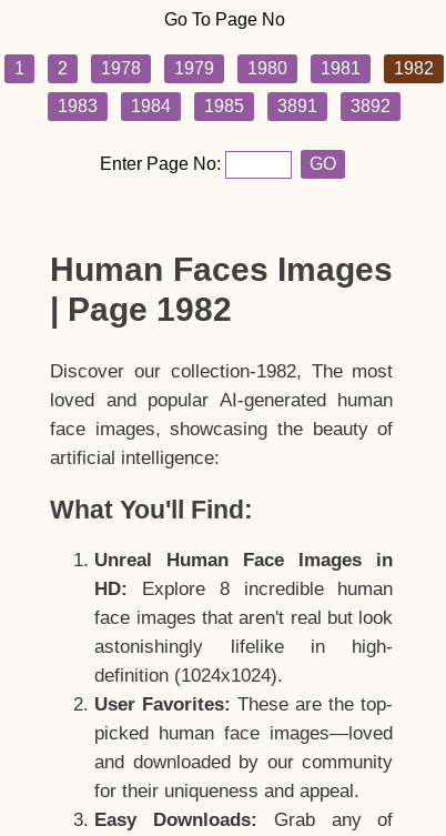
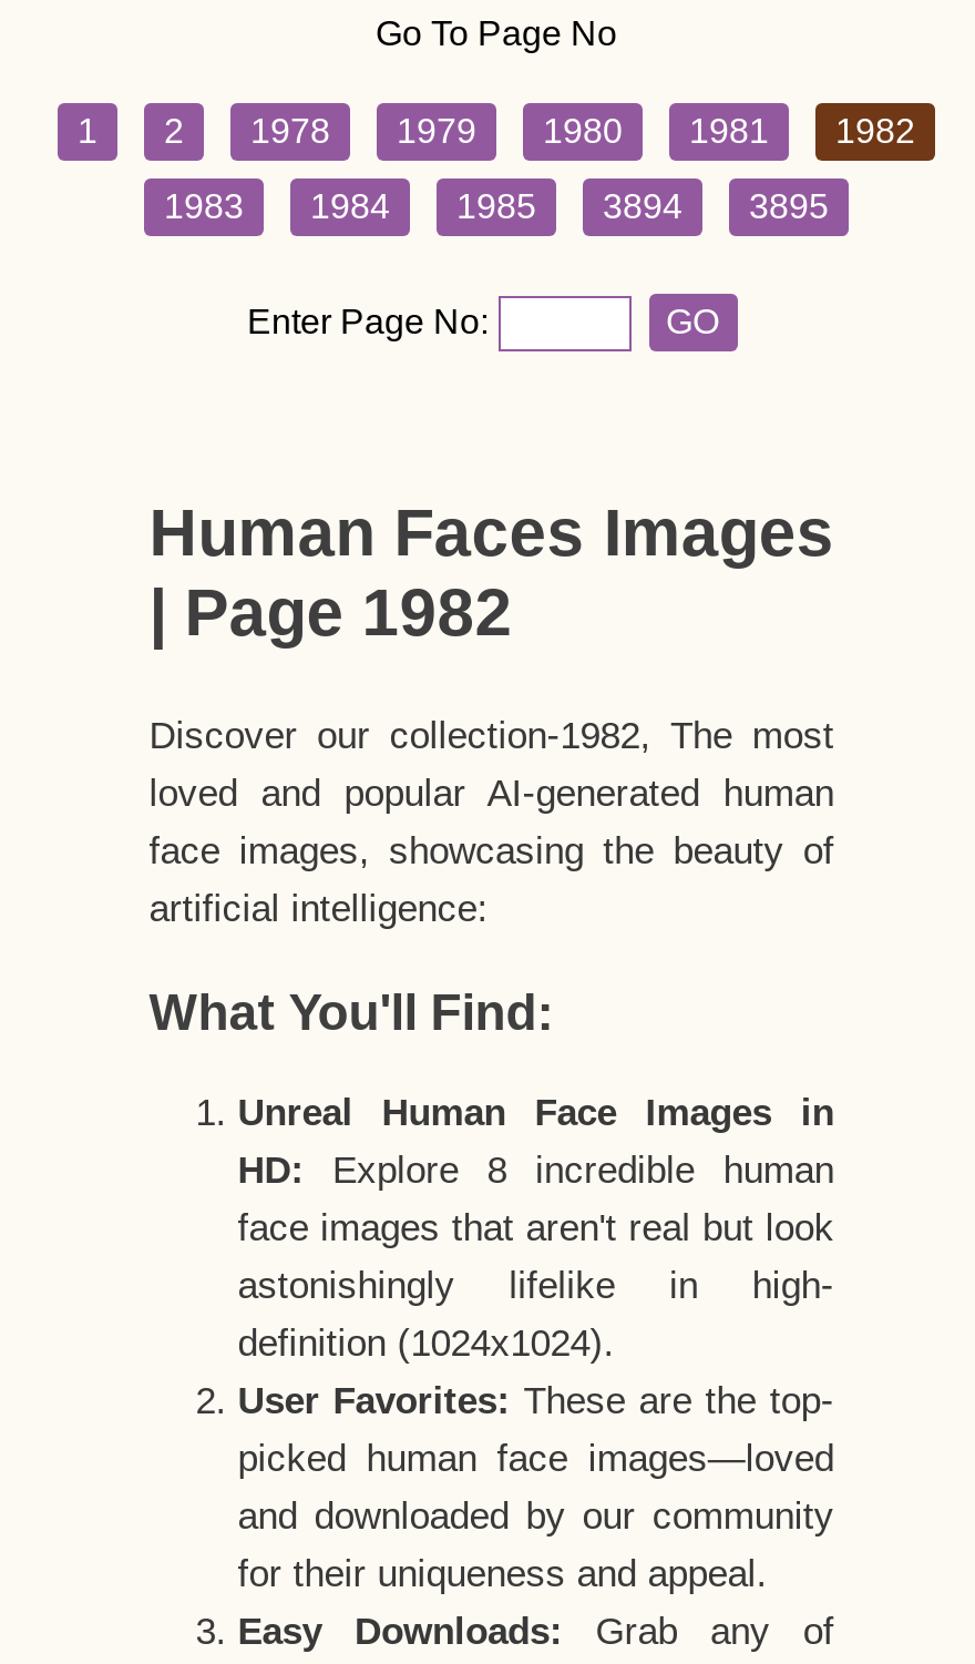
[277,97,317,116] 3891 -> [603,188,682,225] 3894
[351,97,391,116] 3892 -> [749,188,829,225] 3895

